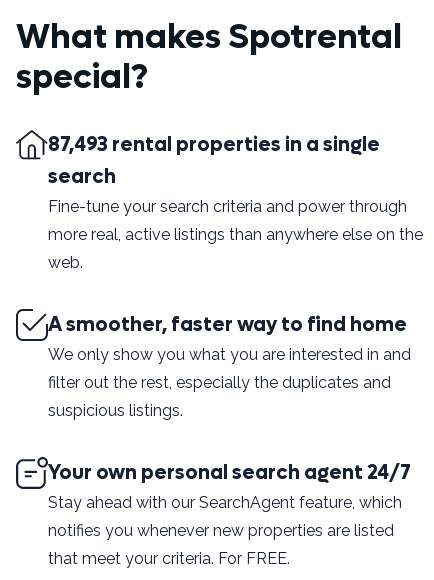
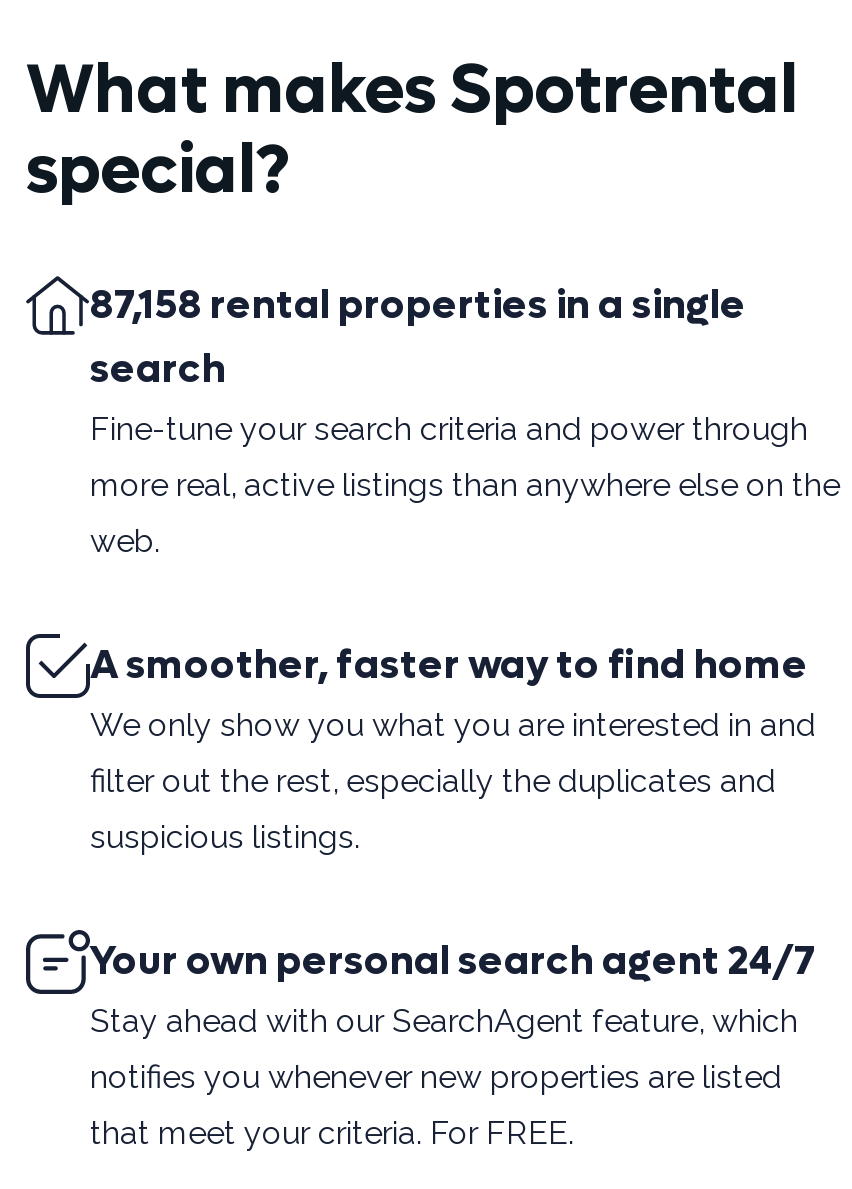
[48,132,380,158] 87,493 rental properties in a single -> [90,280,746,332] 87,158 rental properties in a single

